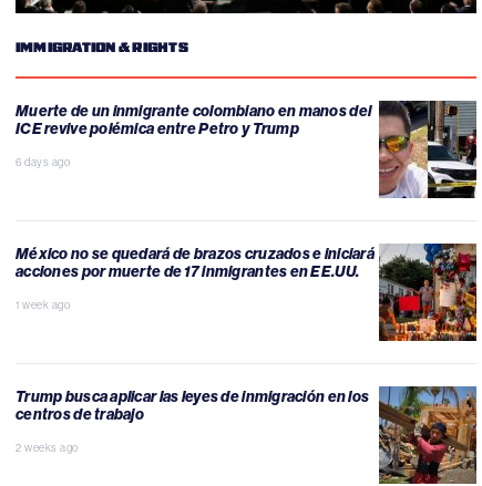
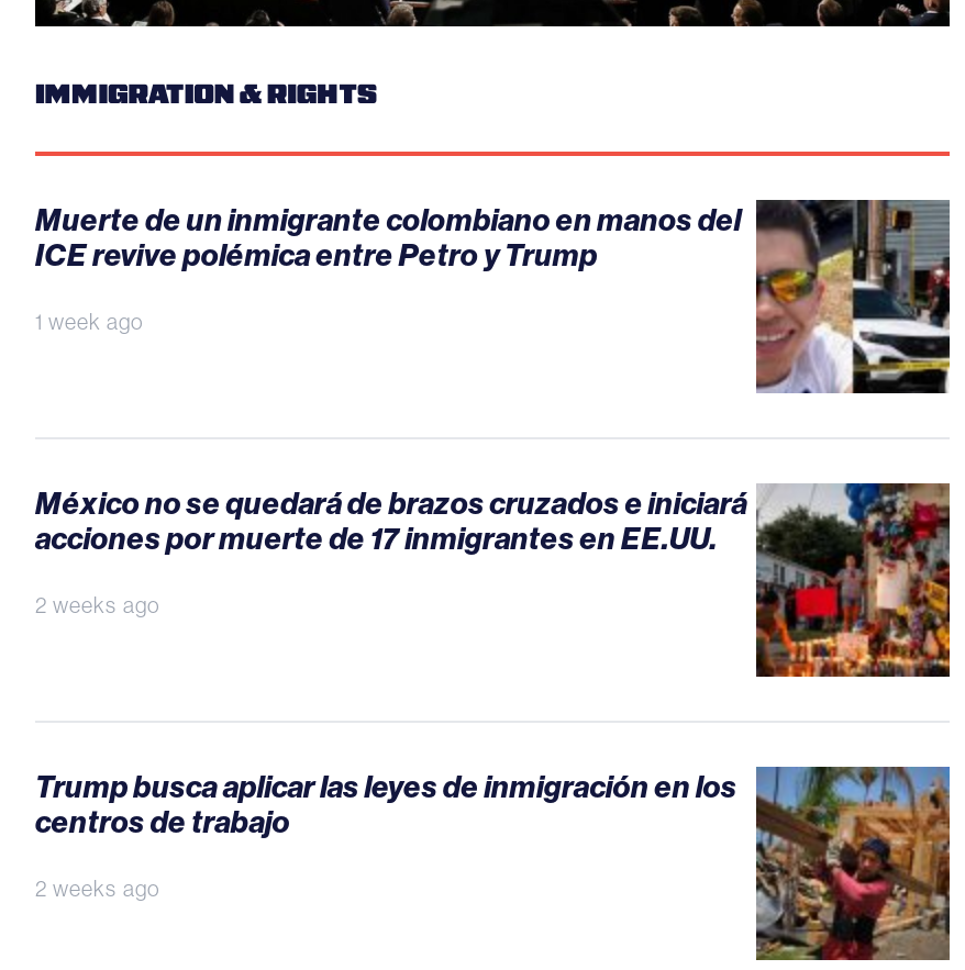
[16,157,70,169] 6 days ago -> [35,311,143,335] 1 week ago
[16,299,70,312] 1 week ago -> [35,594,159,618] 2 weeks ago

